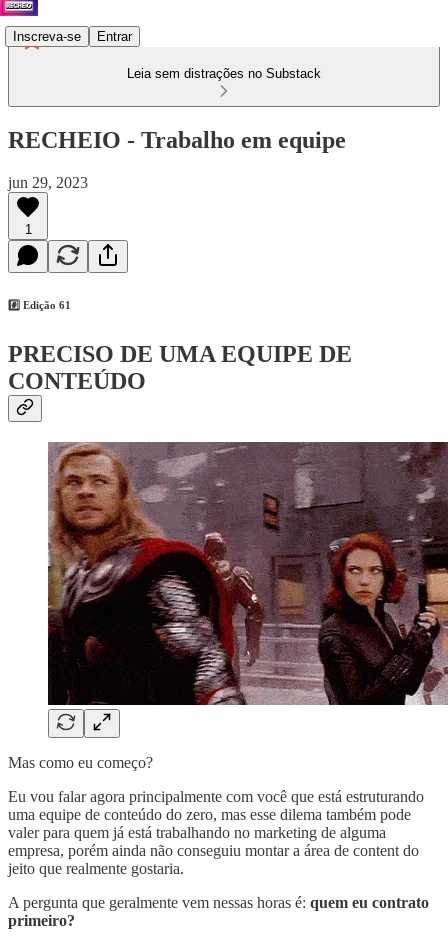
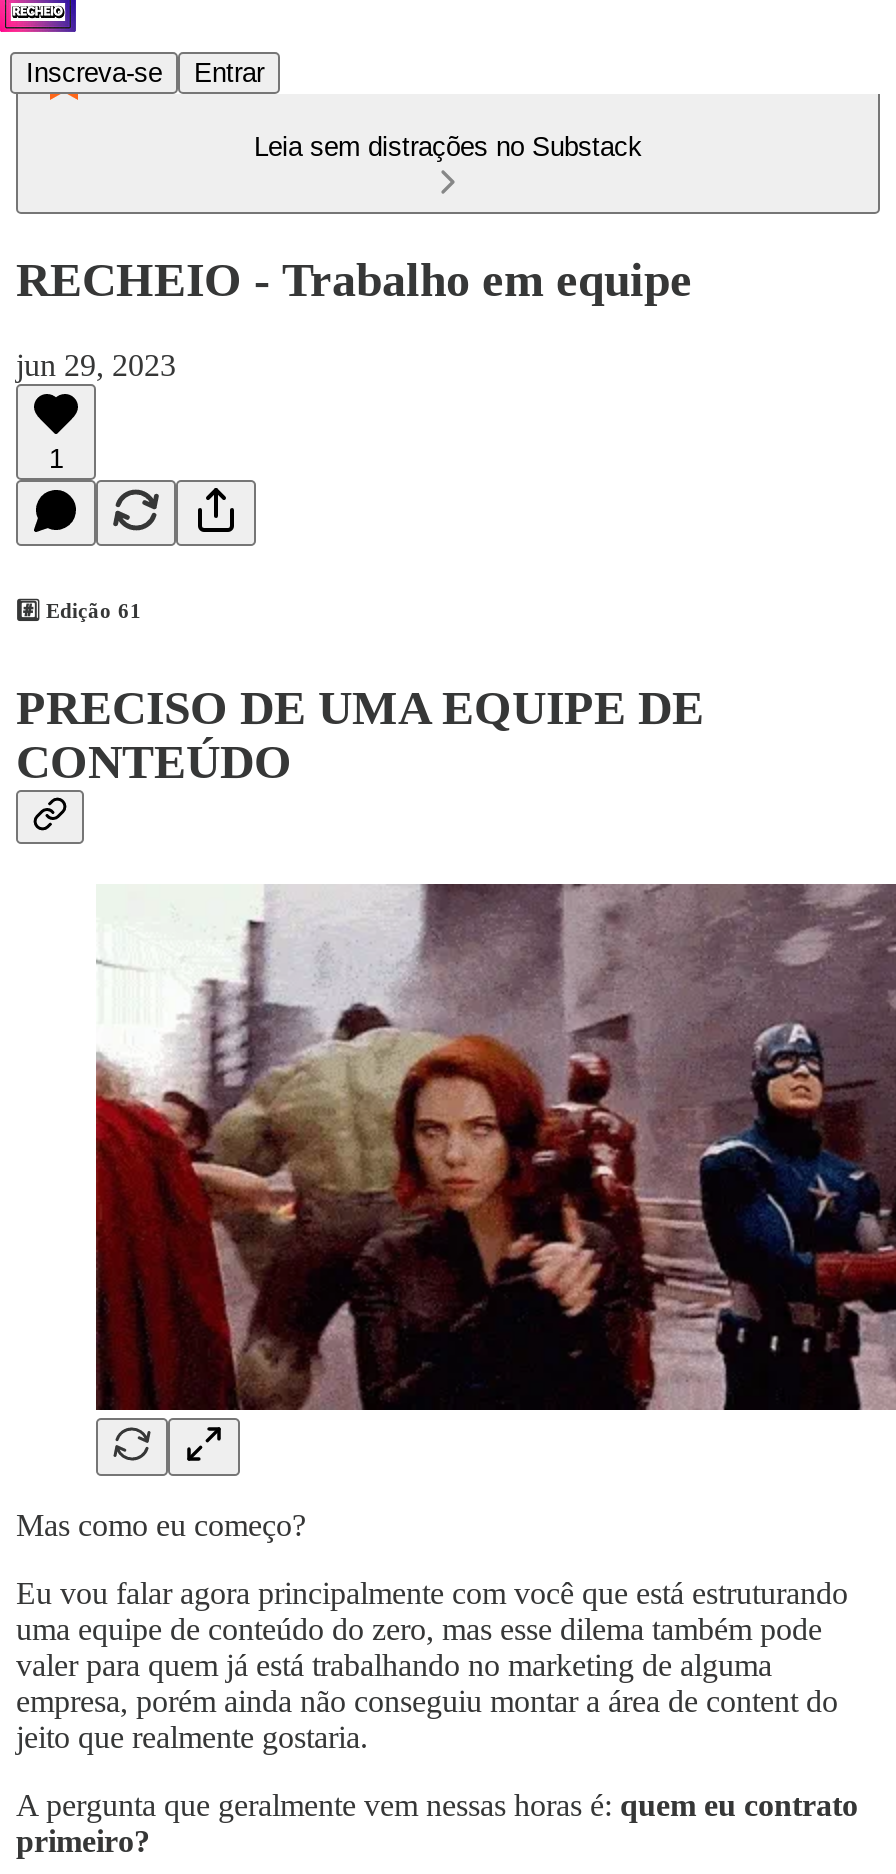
[47,441,445,706] [image] -> [94,884,890,1412] [image]

